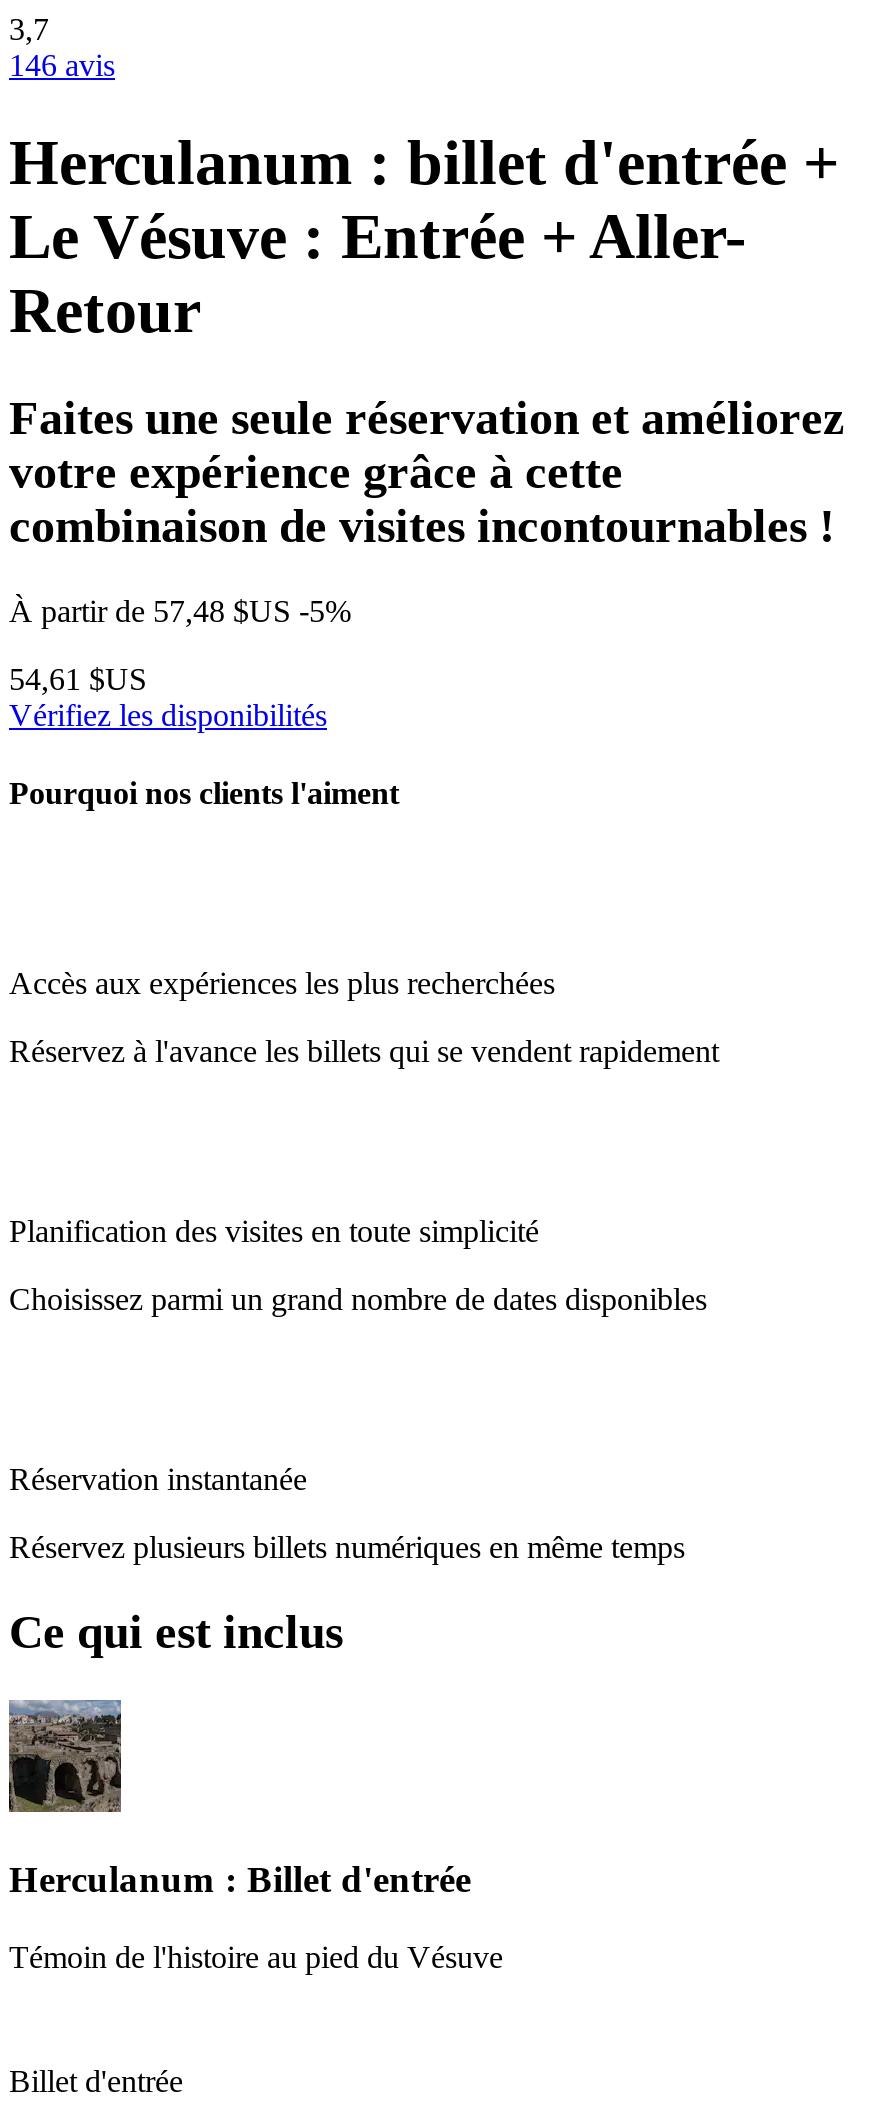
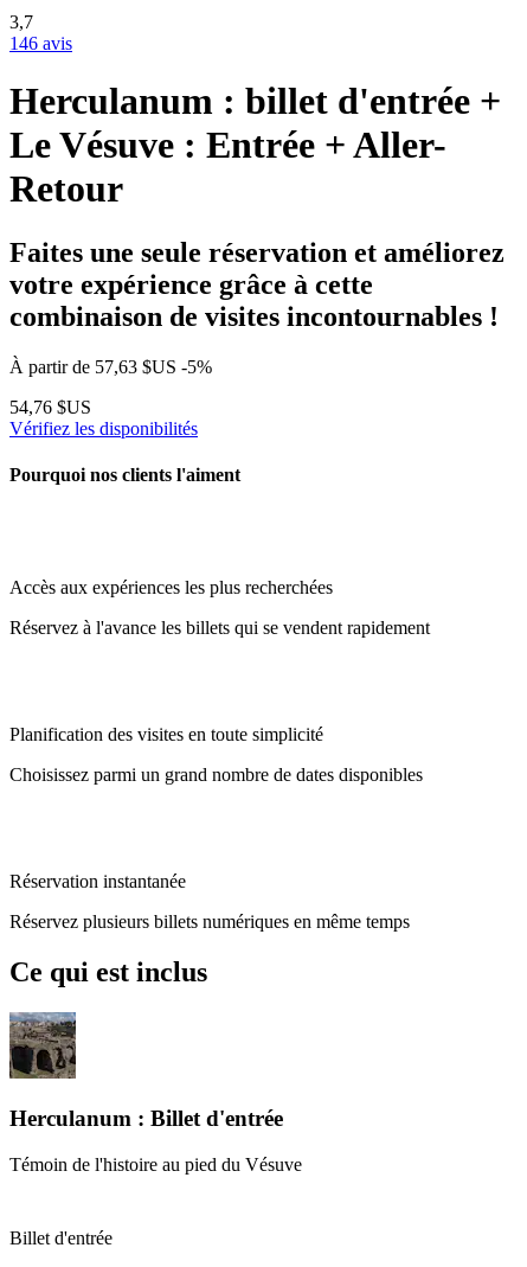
[9,594,351,628] À partir de 57,48 $US -5% -> [9,357,212,377] À partir de 57,63 $US -5%
[9,662,147,696] 54,61 $US -> [9,397,91,417] 54,76 $US

